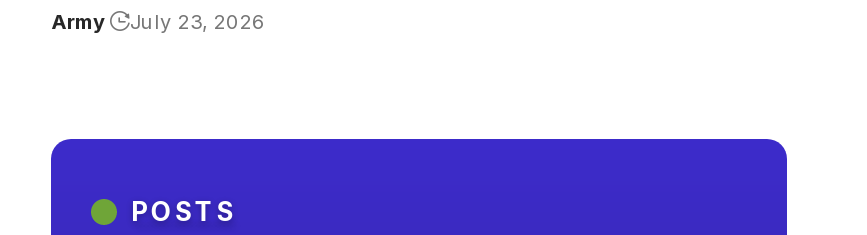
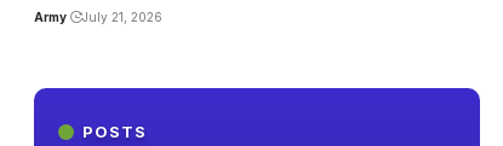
[51,9,266,33] Army July 23, 2026 -> [34,10,162,24] Army July 21, 2026

